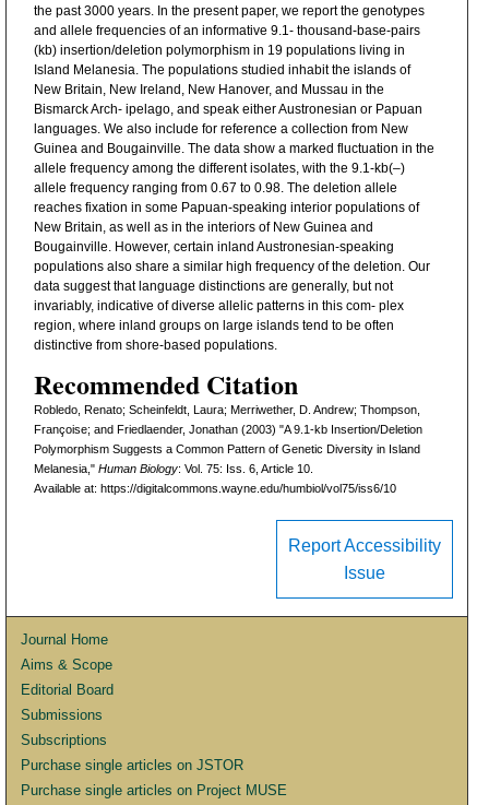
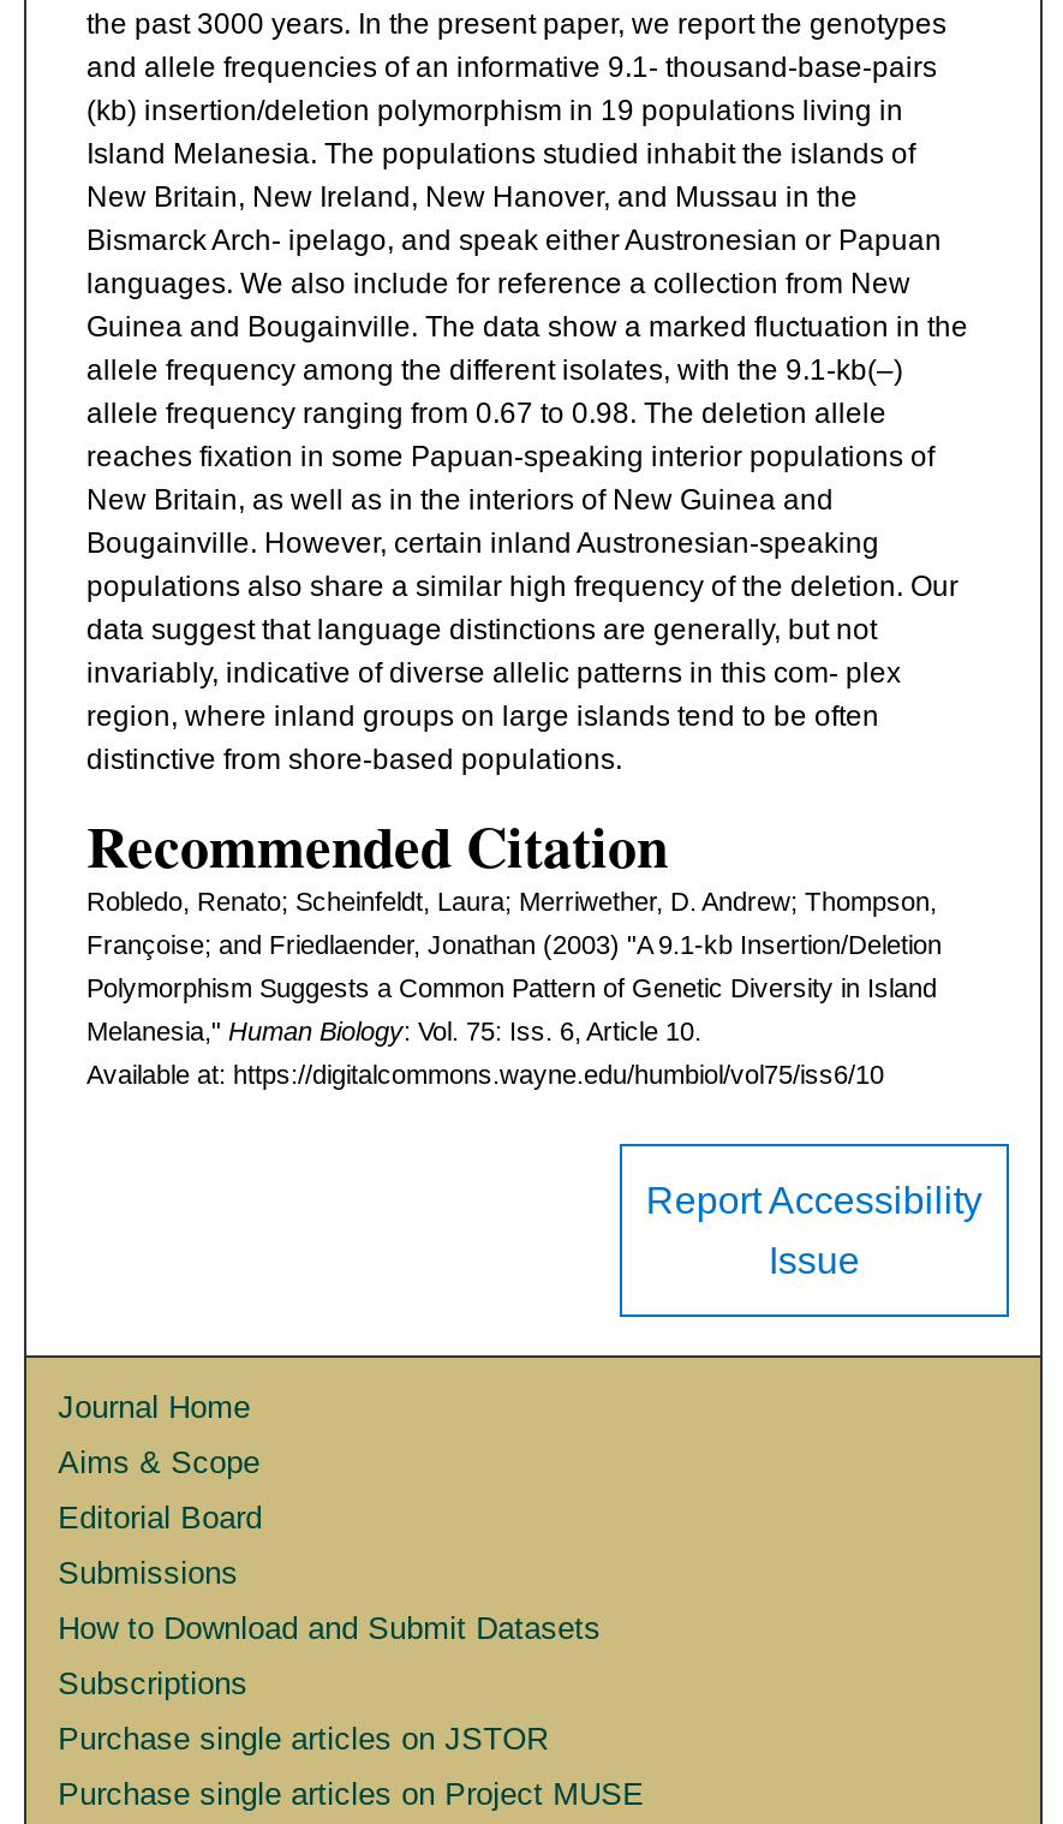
none -> [58,1611,601,1647] How to Download and Submit Datasets

